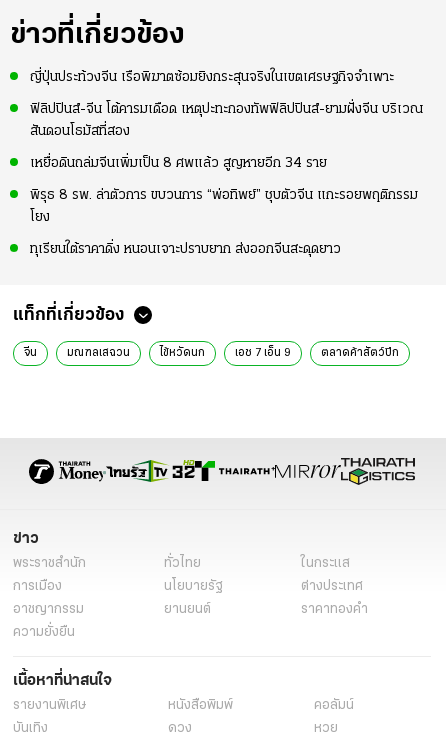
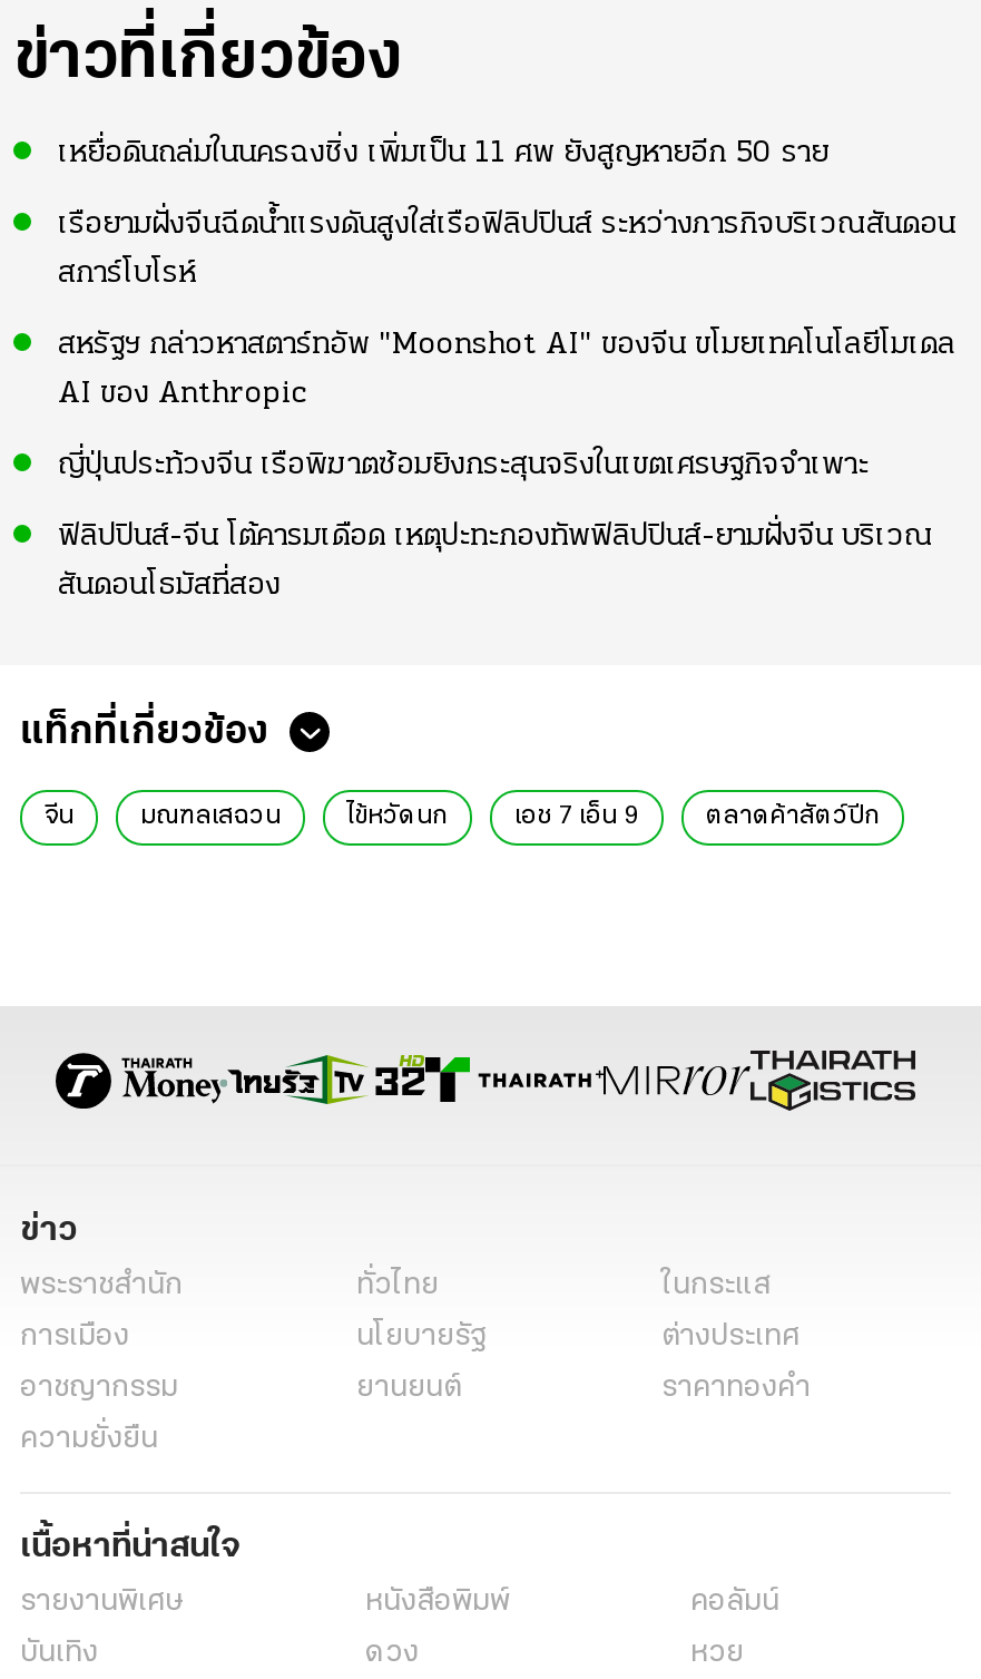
none -> [58,137,955,411] เหยื่อดินถล่มในนครฉงชิ่ง เพิ่มเป็น 11 ศพ ยังสูญหายอีก 50 ราย | เรือยามฝั่งจีนฉีดน้ำแรงดันสูงใส่เรือฟิลิปปินส์ ระหว่างภารกิจบริเวณสันดอน | สการ์โบโรห์ | สหรัฐฯ กล่าวหาสตาร์ทอัพ "Moonshot AI" ของจีน ขโมยเทคโนโลยีโมเดล | AI ของ Anthropic
moved [30,70,423,139] -> [58,449,933,603]: ญี่ปุ่นประท้วงจีน เรือพิฆาตซ้อมยิงกระสุนจริงในเขตเศรษฐกิจจำเพาะ | ฟิลิปปินส์-จีน โต้คารมเดือด เหตุปะทะกองทัพฟิลิปปินส์-ยามฝั่งจีน บริเวณ | สันดอนโธมัสที่สอง
[30,156,418,257] เหยื่อดินถล่มจีนเพิ่มเป็น 8 ศพแล้ว สูญหายอีก 34 ราย | พิรุธ 8 รพ. ล่าตัวการ ขบวนการ “พ่อทิพย์” ชุบตัวจีน แกะรอยพฤติกรรม | โยง | ทุเรียนใต้ราคาดิ่ง หนอนเจาะปราบยาก ส่งออกจีนสะดุดยาว -> none

